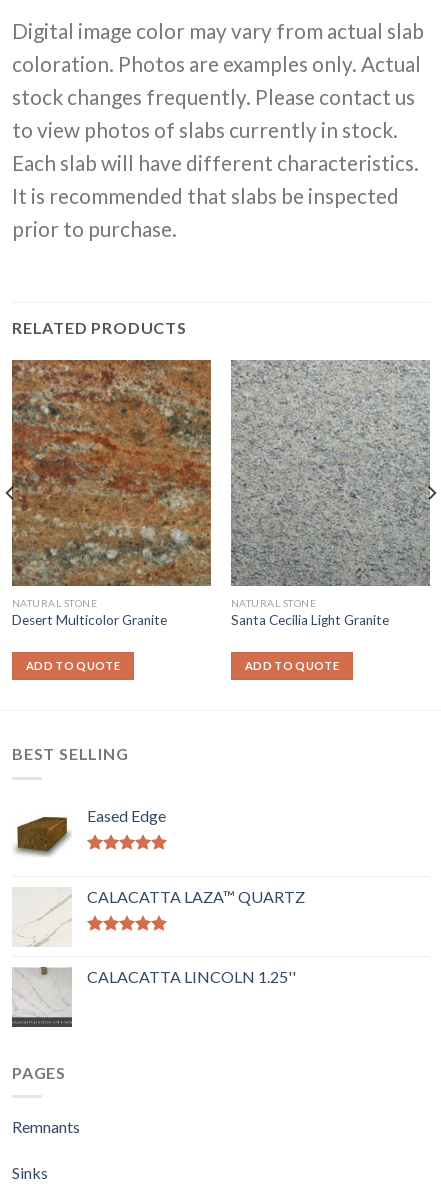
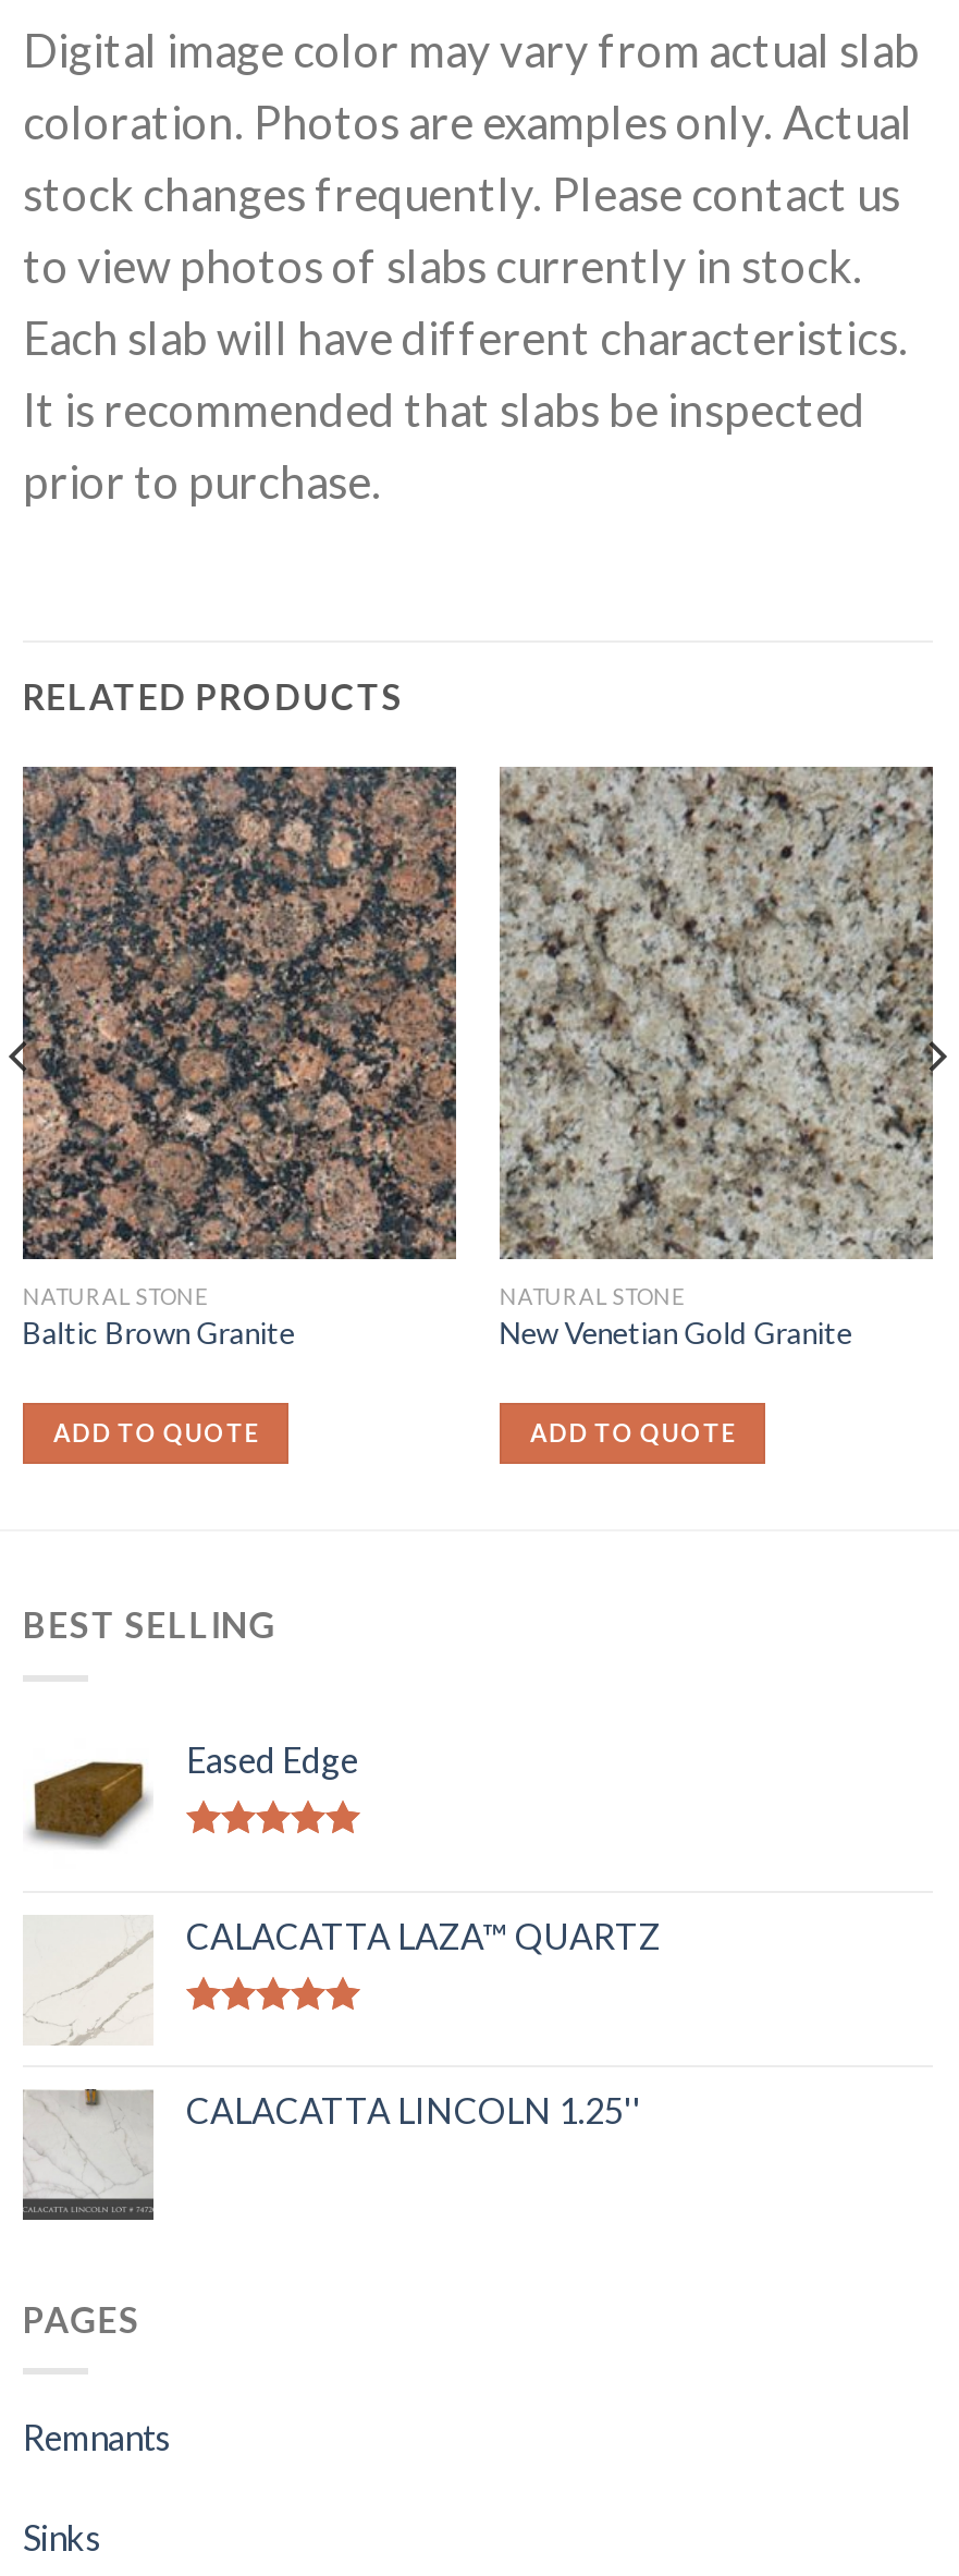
[11,359,212,628] [image] | Desert Multicolor Granite -> [21,765,458,1352] [image] | Baltic Brown Granite
[231,360,430,628] [image] | Santa Cecilia Light Granite -> [499,767,933,1352] [image] | New Venetian Gold Granite

